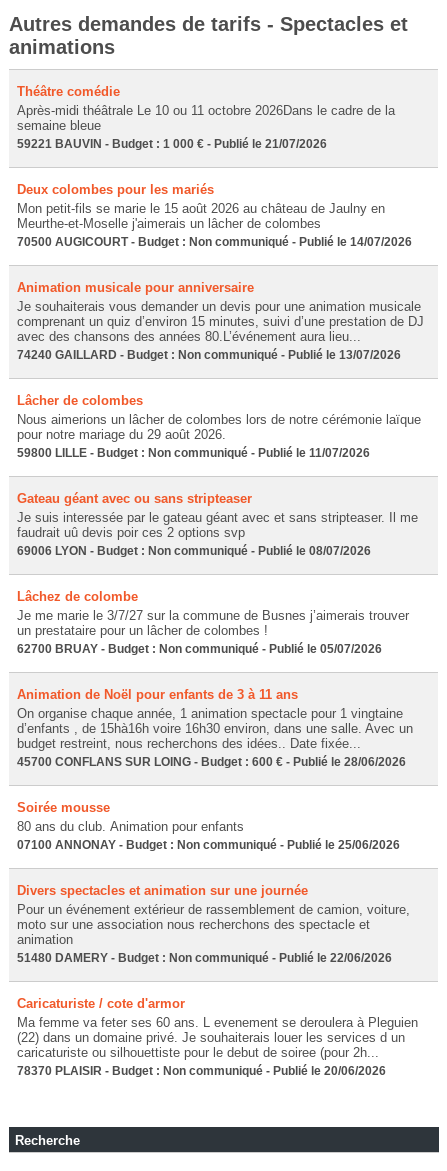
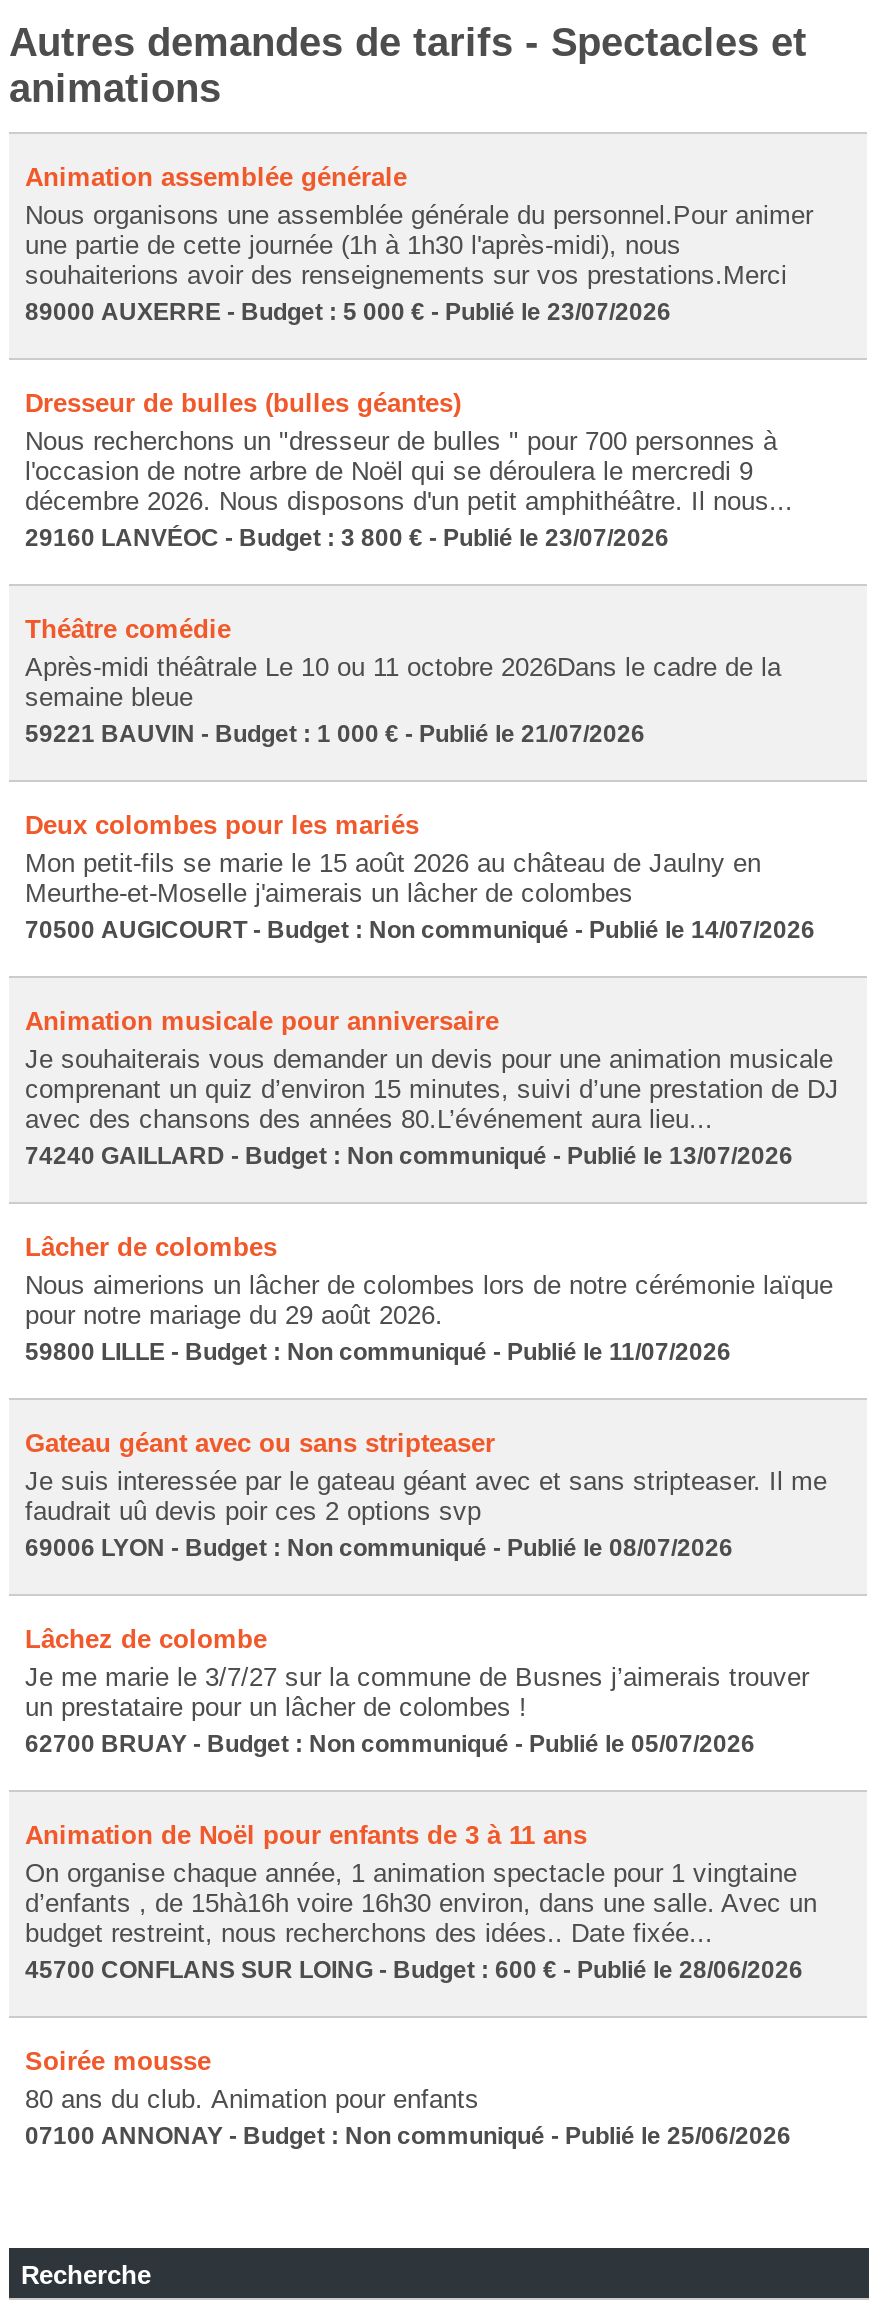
none -> [25,161,813,551] Animation assemblée générale | Nous organisons une assemblée générale du personnel.Pour animer | une partie de cette journée (1h à 1h30 l'après-midi), nous | souhaiterions avoir des renseignements sur vos prestations.Merci | 89000 AUXERRE - Budget : 5 000 € - Publié le 23/07/2026 | Dresseur de bulles (bulles géantes) | Nous recherchons un "dresseur de bulles " pour 700 personnes à | l'occasion de notre arbre de Noël qui se déroulera le mercredi 9 | décembre 2026. Nous disposons d'un petit amphithéâtre. Il nous... | 29160 LANVÉOC - Budget : 3 800 € - Publié le 23/07/2026
moved [17,84,424,852] -> [25,613,839,2149]: Théâtre comédie | Après-midi théâtrale Le 10 ou 11 octobre 2026Dans le cadre de la | semaine bleue | ... | 80 ans du club. Animation pour enfants | 07100 ANNONAY - Budget : Non communiqué - Publié le 25/06/2026
[17,883,418,1078] Divers spectacles et animation sur une journée | Pour un événement extérieur de rassemblement de camion, voiture, | moto sur une association nous recherchons des spectacle et | animation | 51480 DAMERY - Budget : Non communiqué - Publié le 22/06/2026 | Caricaturiste / cote d'armor | Ma femme va feter ses 60 ans. L evenement se deroulera à Pleguien | (22) dans un domaine privé. Je souhaiterais louer les services d un | caricaturiste ou silhouettiste pour le debut de soiree (pour 2h... | 78370 PLAISIR - Budget : Non communiqué - Publié le 20/06/2026 -> none

